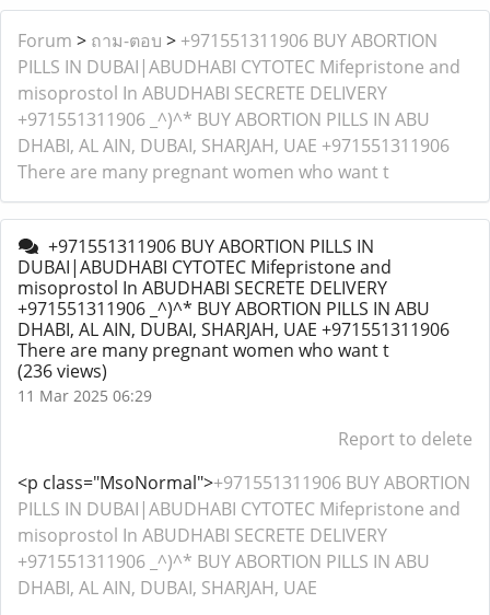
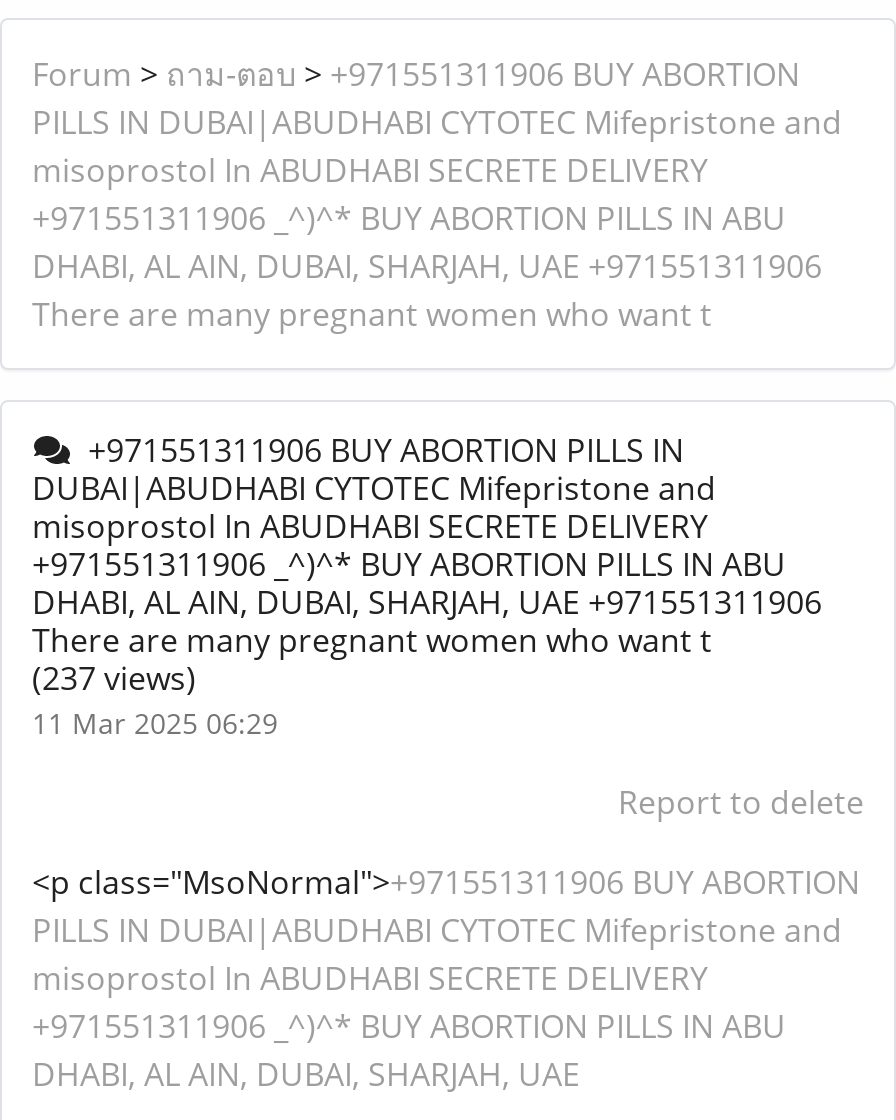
[17,359,107,383] (236 views) -> [32,656,196,700] (237 views)

